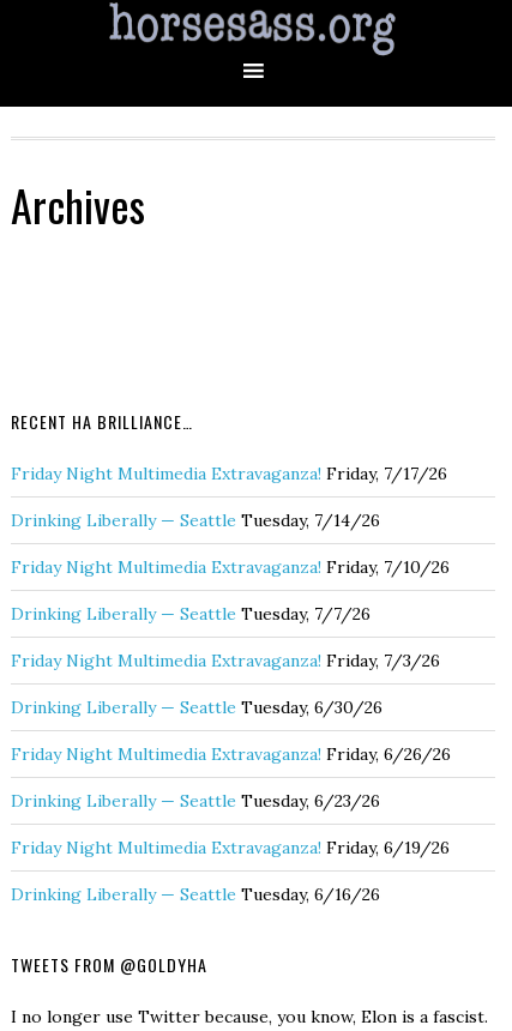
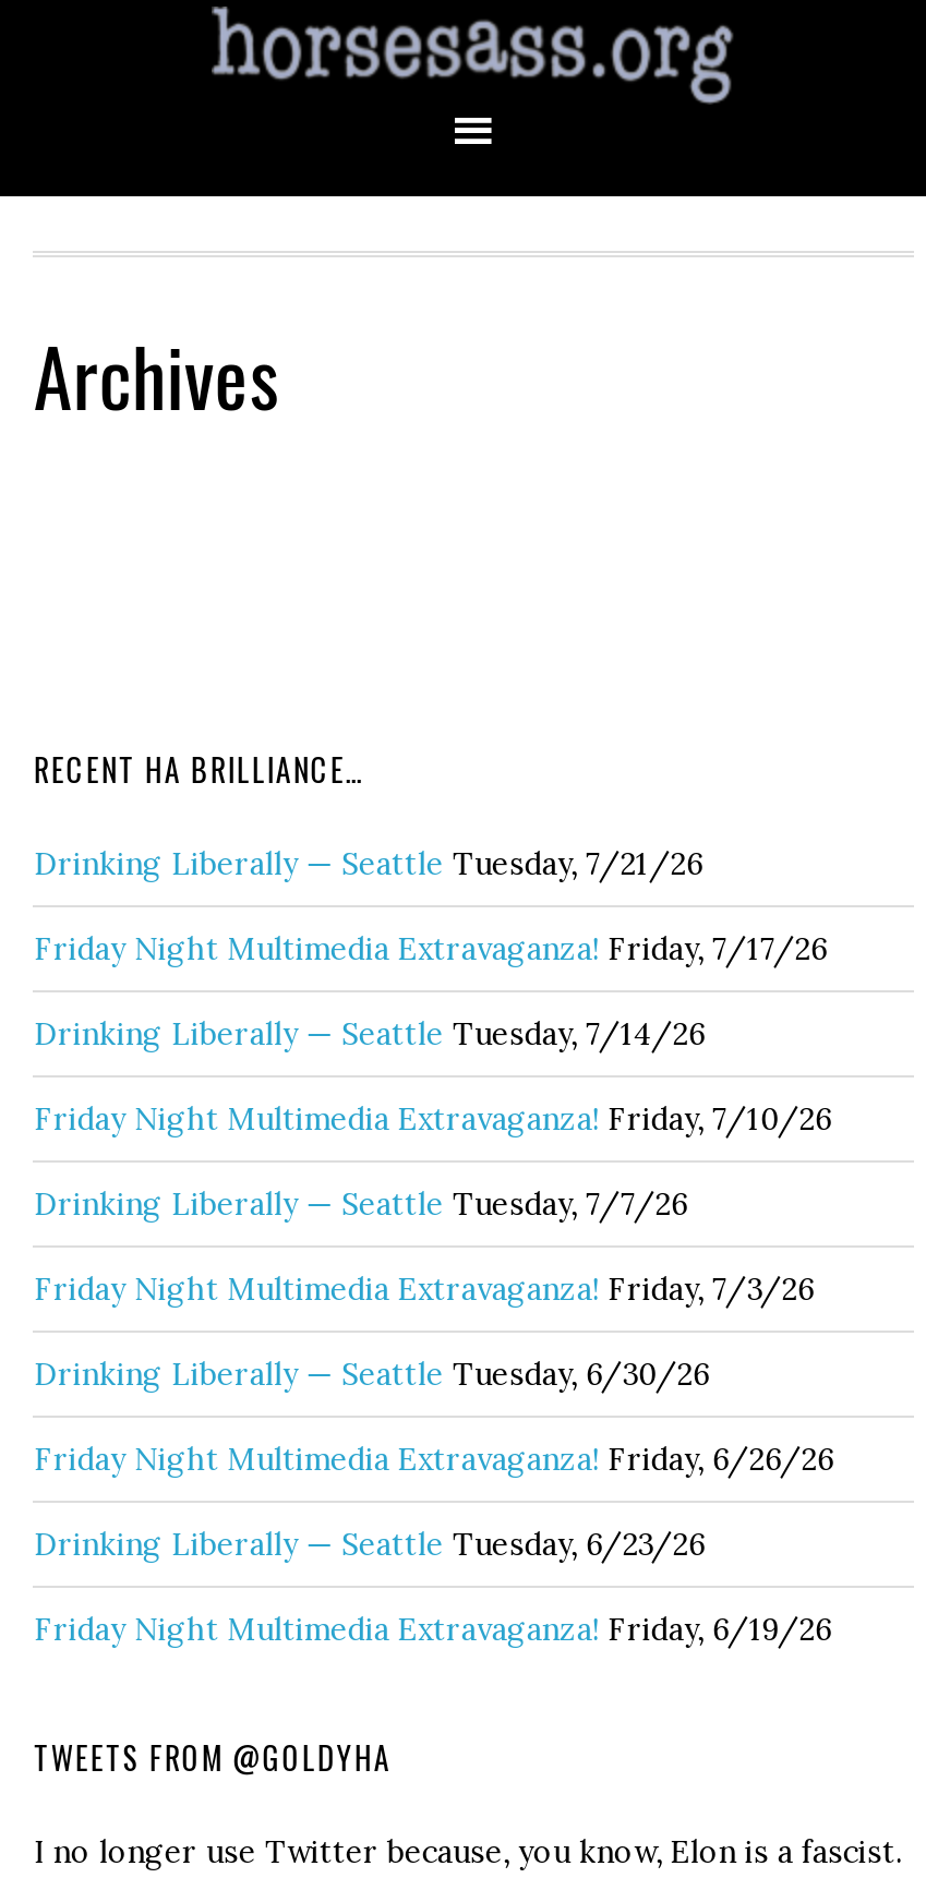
none -> [34,844,703,883] Drinking Liberally — Seattle Tuesday, 7/21/26
moved [11,463,451,858] -> [34,929,834,1649]: Friday Night Multimedia Extravaganza! Friday, 7/17/26 | Drinking Liberally — Seattle Tuesday, 7/14/26 | Friday Night Multimedia Extravaganza! Friday, 7/10/26 | ... | Drinking Liberally — Seattle Tuesday, 6/23/26 | Friday Night Multimedia Extravaganza! Friday, 6/19/26
[11,884,381,905] Drinking Liberally — Seattle Tuesday, 6/16/26 -> none

